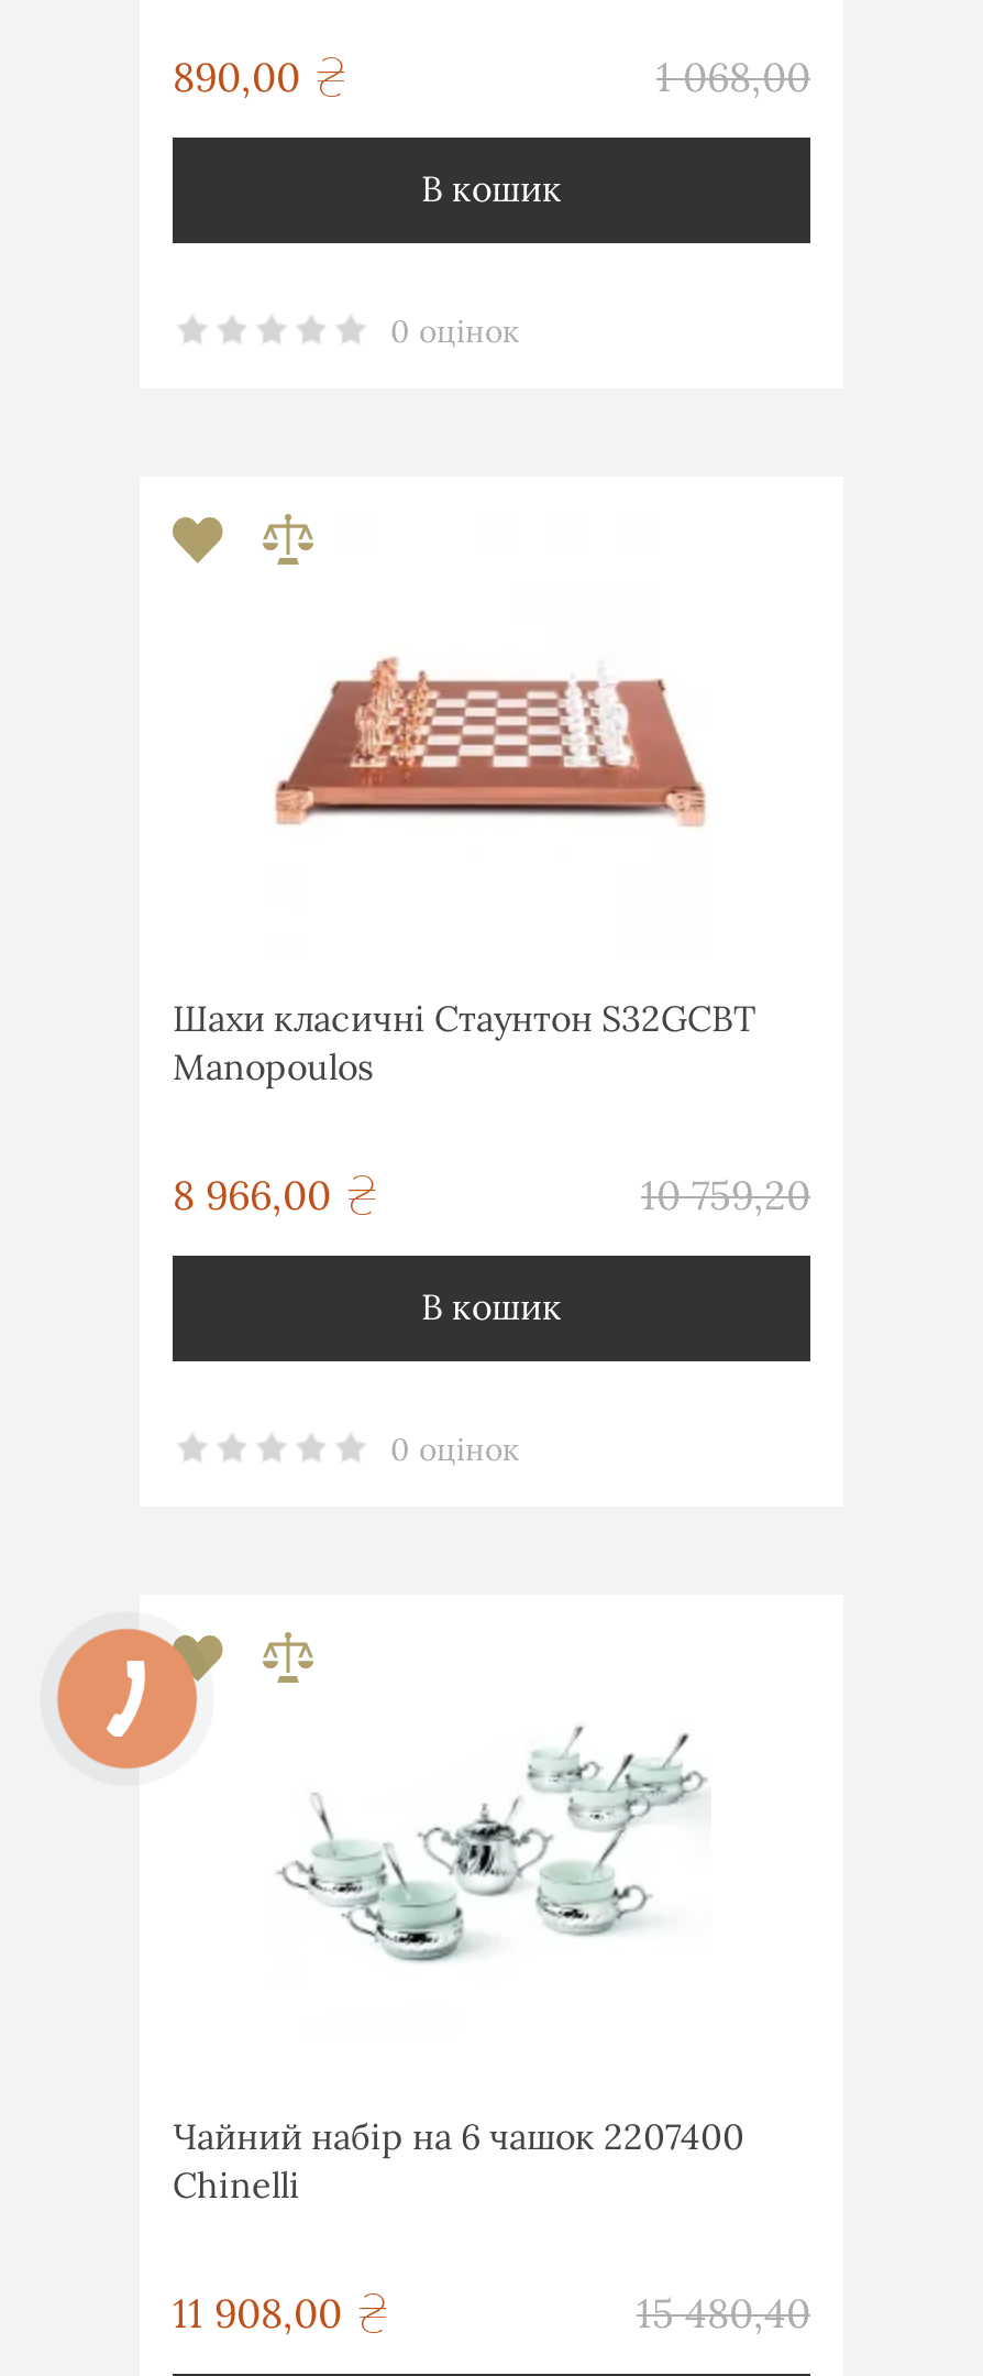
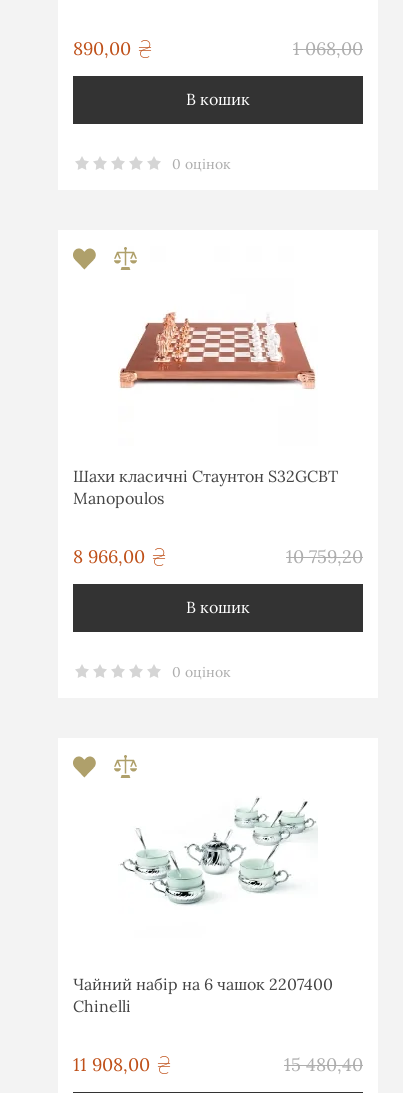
[54,1625,199,1771] [image] -> none

